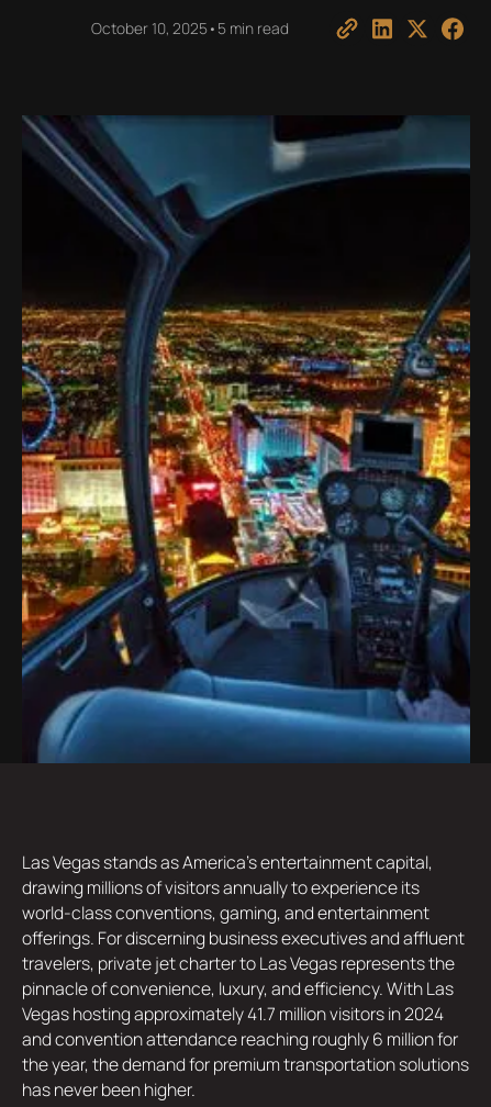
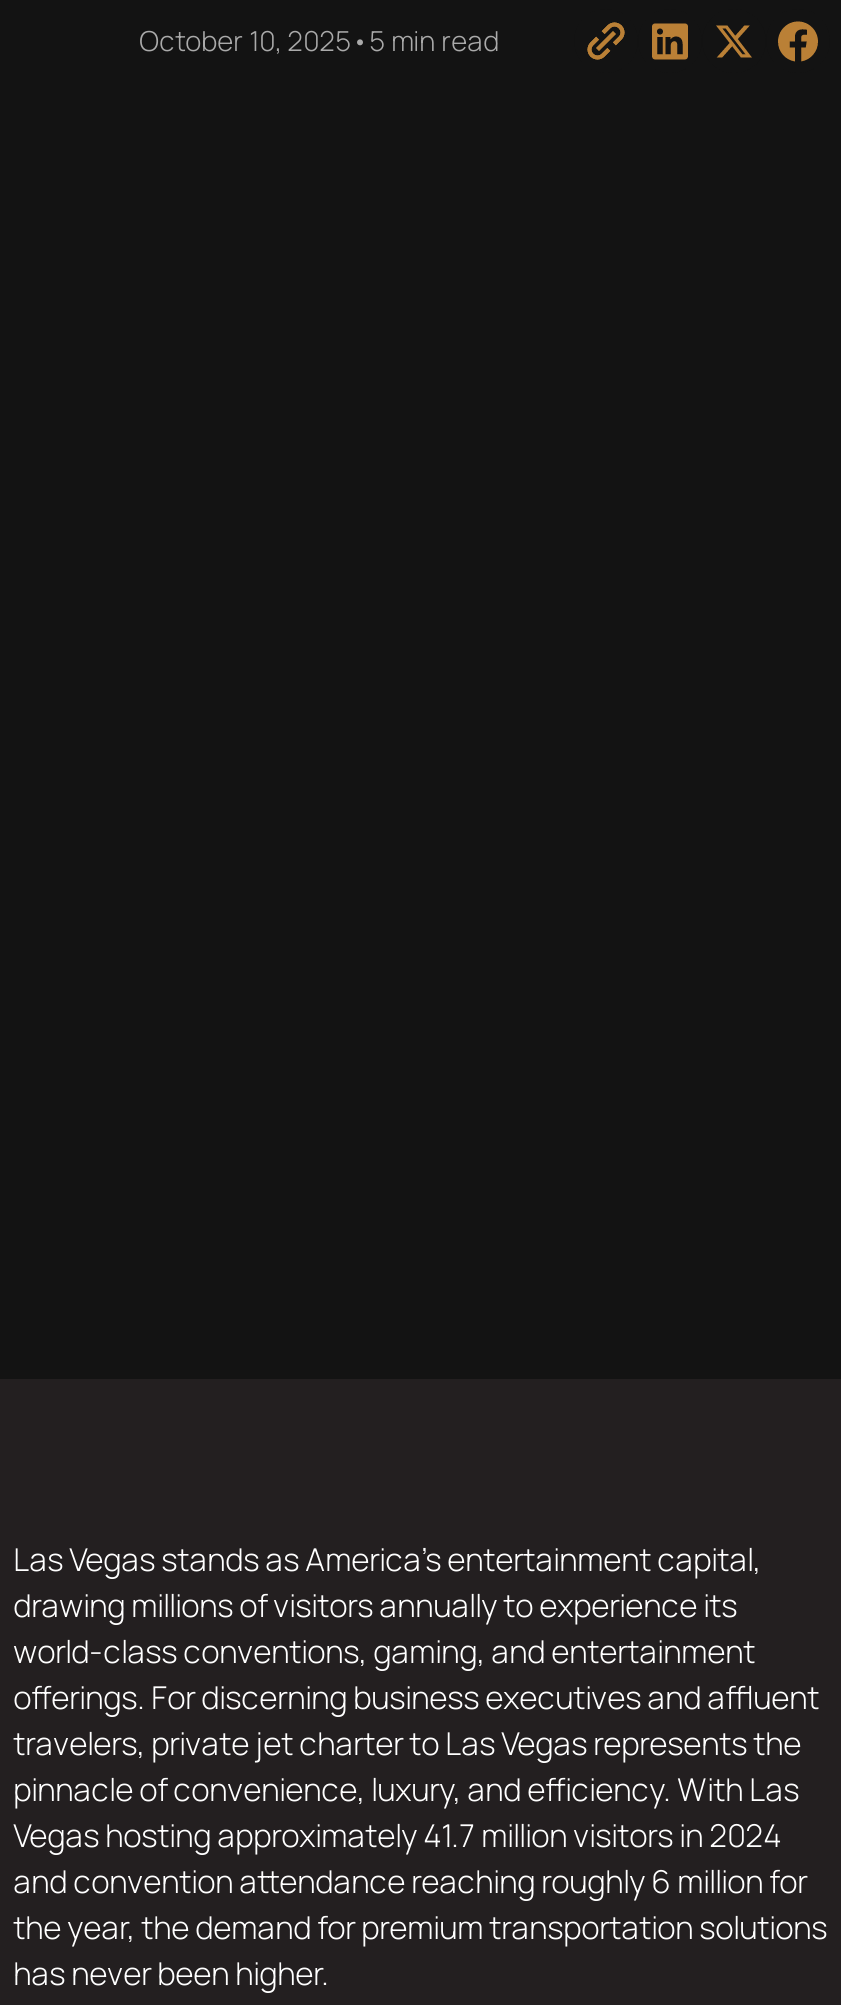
[21,115,471,763] [image] -> none

